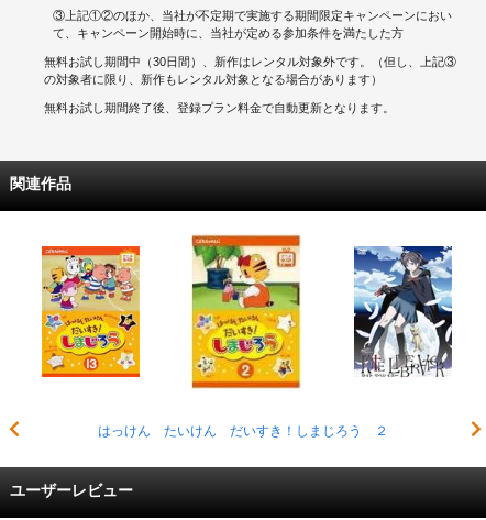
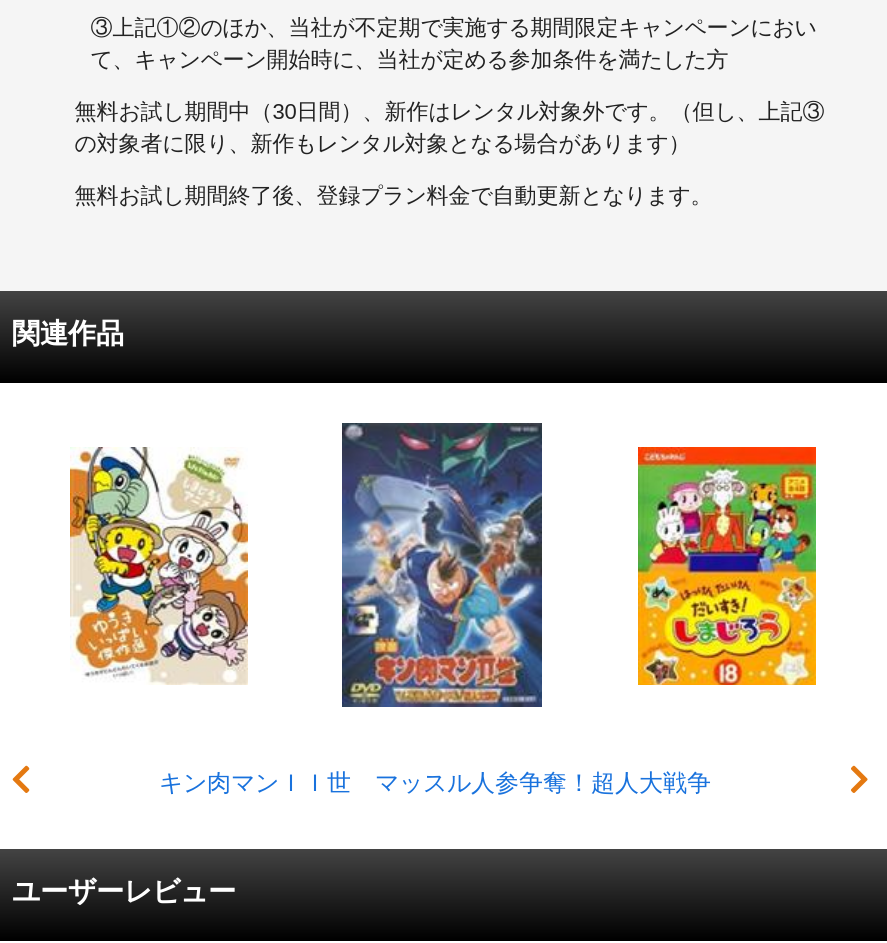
[97,233,388,438] [image] | はっけん たいけん だいすき！しまじろう ２ -> [159,421,711,796] [image] | キン肉マンＩＩ世 マッスル人参争奪！超人大戦争
[41,245,141,378] [image] -> [70,445,248,685] [image]
[353,245,453,377] [image] -> [636,445,818,687] [image]

